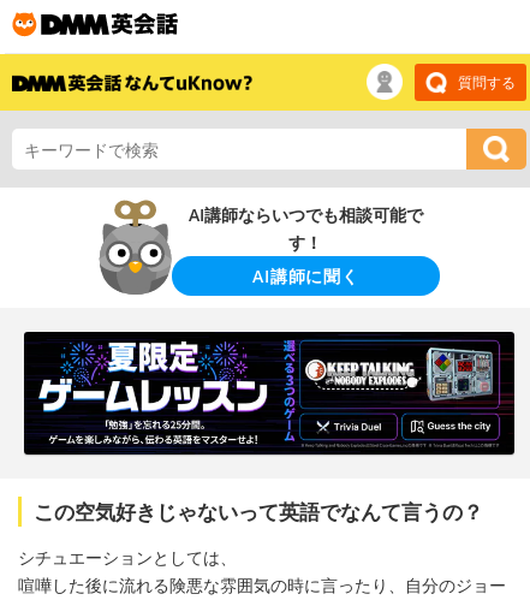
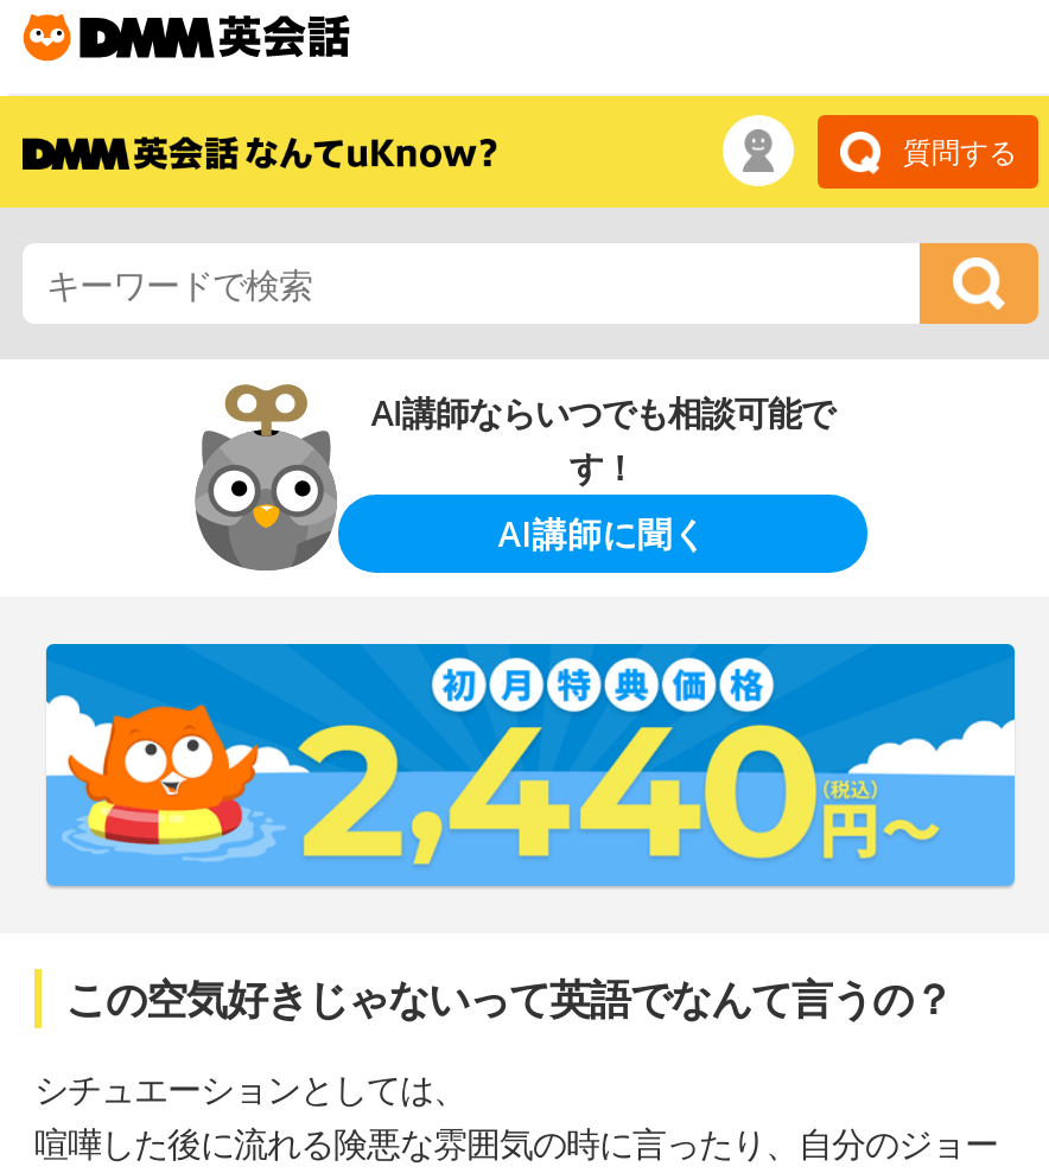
[23,331,516,456] [image] -> [44,642,1017,888] [image]

